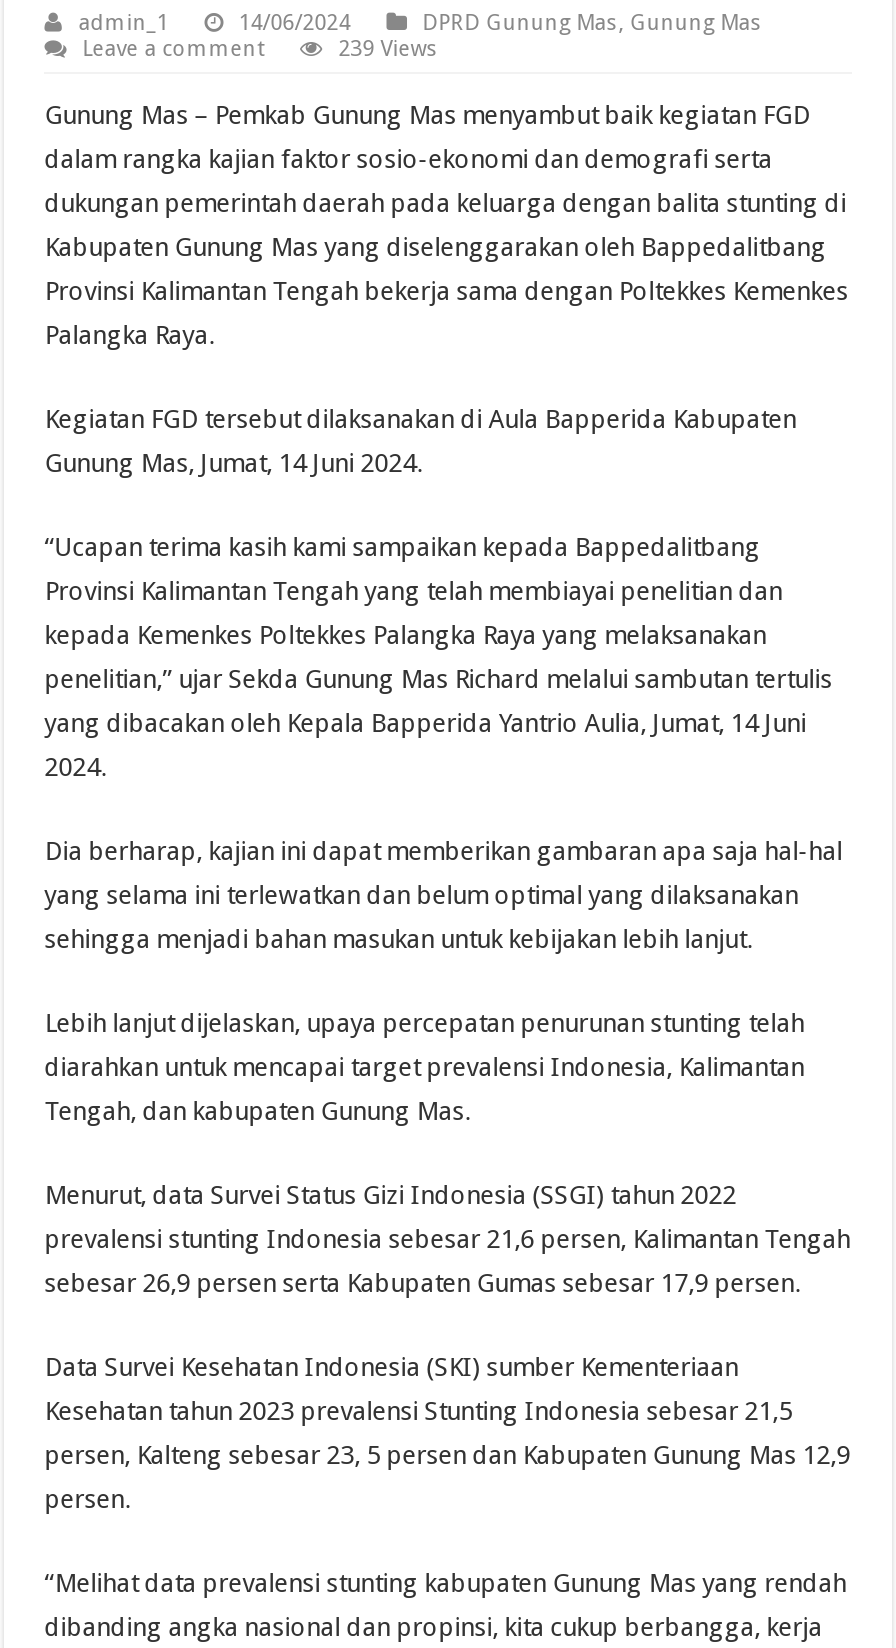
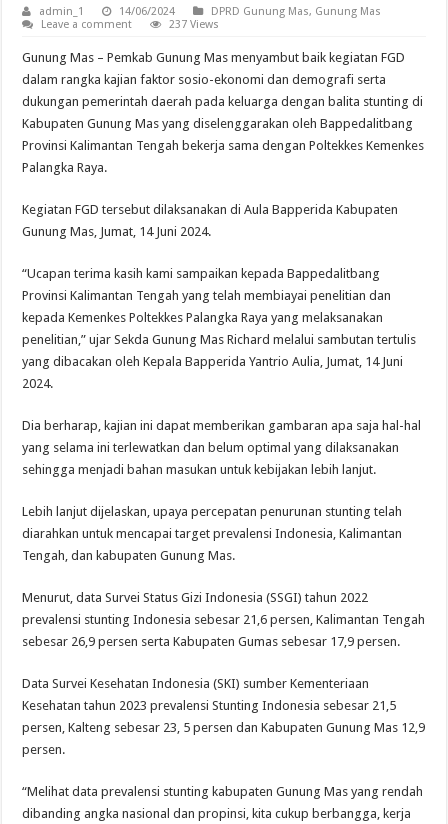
[338,36,438,62] 239 Views -> [169,18,219,31] 237 Views

